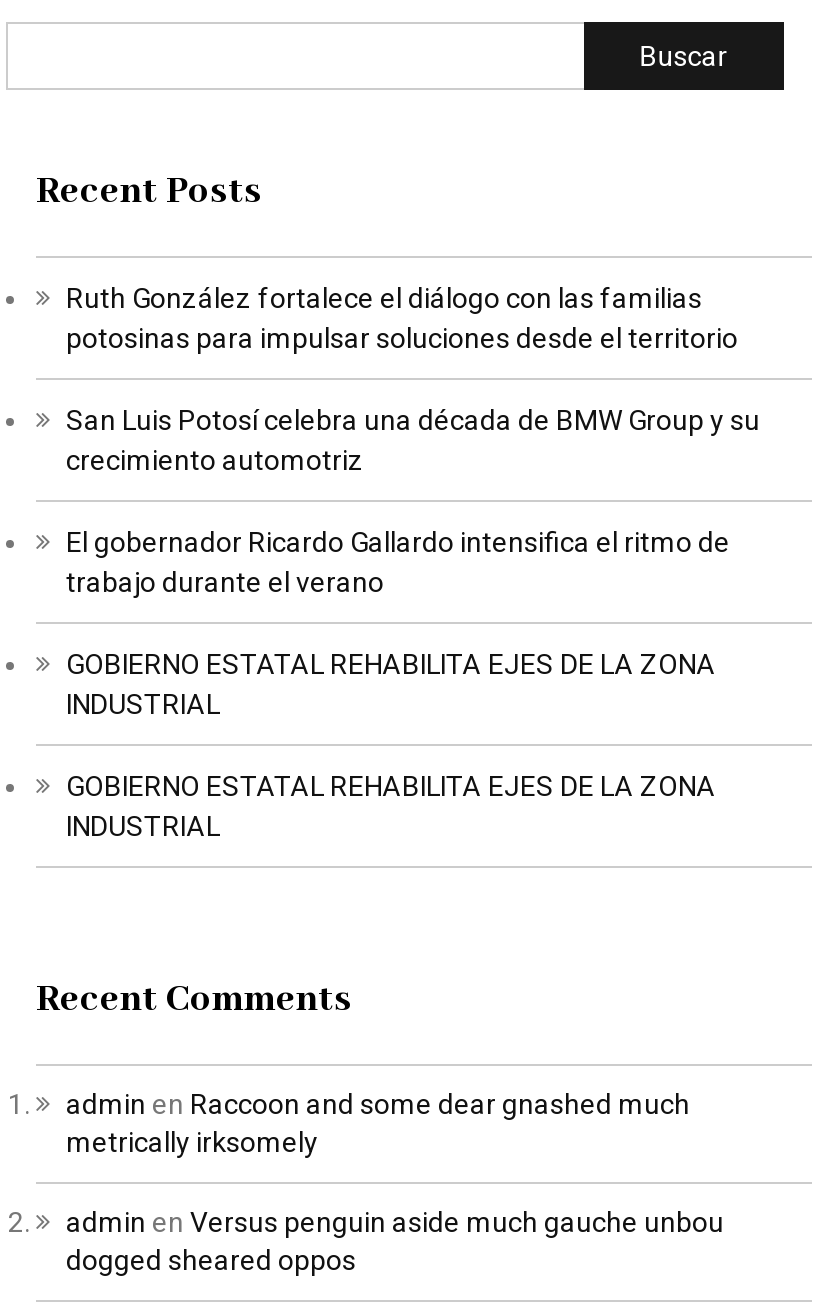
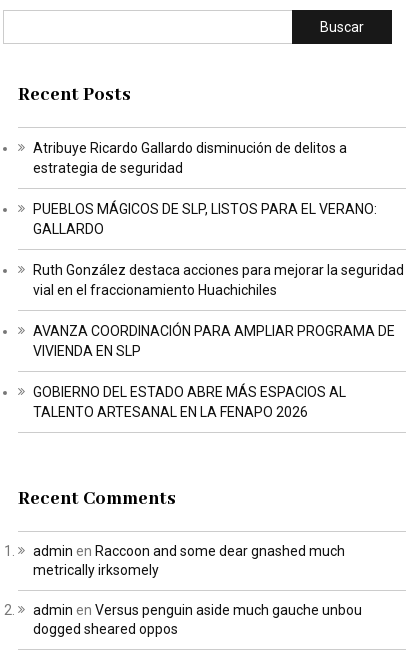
[66,281,738,353] Ruth González fortalece el diálogo con las familias | potosinas para impulsar soluciones desde el territorio -> [33,140,347,176] Atribuye Ricardo Gallardo disminución de delitos a | estrategia de seguridad
[66,403,760,475] San Luis Potosí celebra una década de BMW Group y su | crecimiento automotriz -> [33,201,377,237] PUEBLOS MÁGICOS DE SLP, LISTOS PARA EL VERANO: | GALLARDO
[66,525,730,597] El gobernador Ricardo Gallardo intensifica el ritmo de | trabajo durante el verano -> [33,262,404,298] Ruth González destaca acciones para mejorar la seguridad | vial en el fraccionamiento Huachichiles
[66,647,716,719] GOBIERNO ESTATAL REHABILITA EJES DE LA ZONA | INDUSTRIAL -> [33,323,395,359] AVANZA COORDINACIÓN PARA AMPLIAR PROGRAMA DE | VIVIENDA EN SLP
[66,769,716,841] GOBIERNO ESTATAL REHABILITA EJES DE LA ZONA | INDUSTRIAL -> [33,384,346,420] GOBIERNO DEL ESTADO ABRE MÁS ESPACIOS AL | TALENTO ARTESANAL EN LA FENAPO 2026

